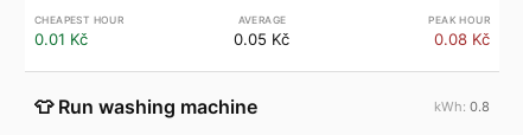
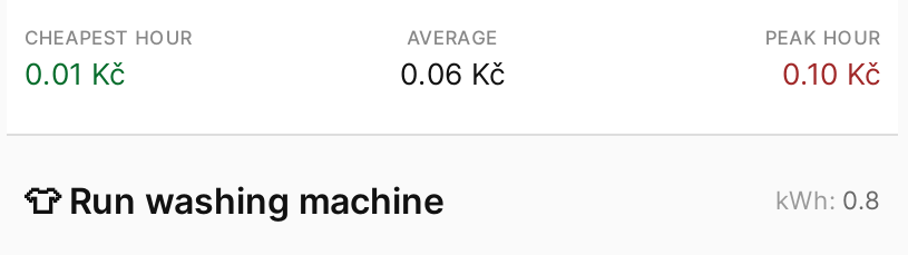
[234,30,290,49] 0.05 Kč -> [400,56,505,91] 0.06 Kč
[434,30,490,49] 0.08 Kč -> [782,56,880,91] 0.10 Kč

